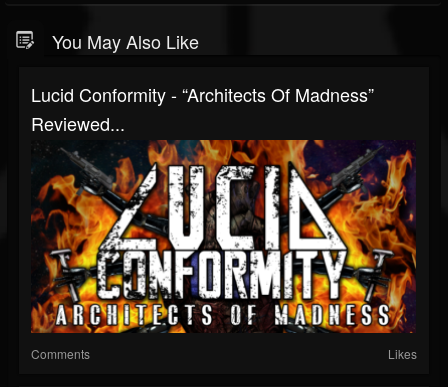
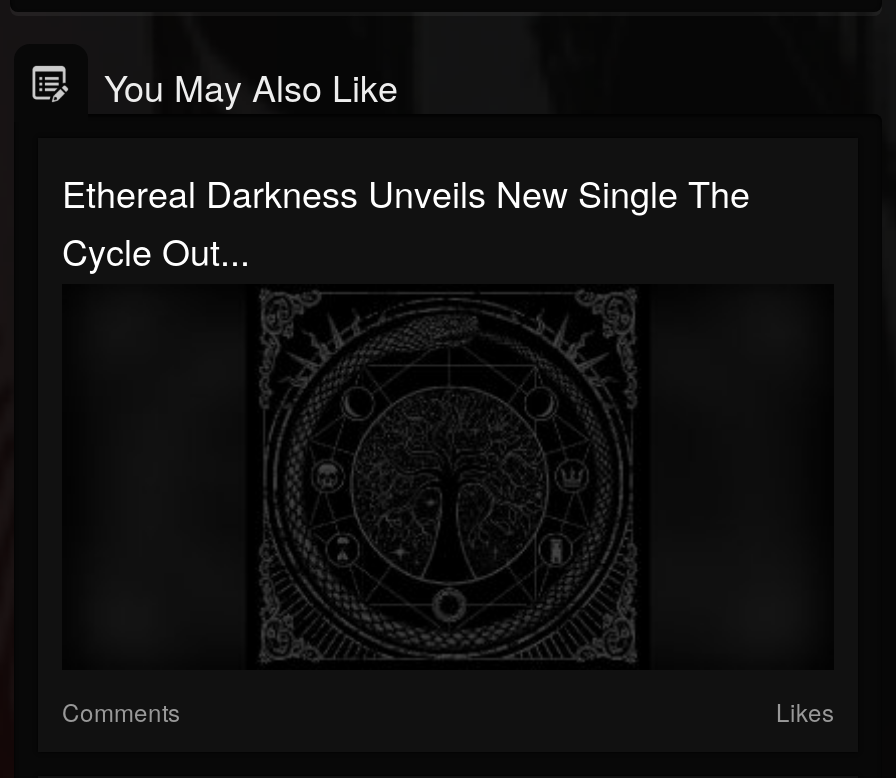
[31,81,374,136] Lucid Conformity - “Architects Of Madness” | Reviewed... -> [62,166,750,276] Ethereal Darkness Unveils New Single The | Cycle Out...
[30,139,417,334] [image] -> none

